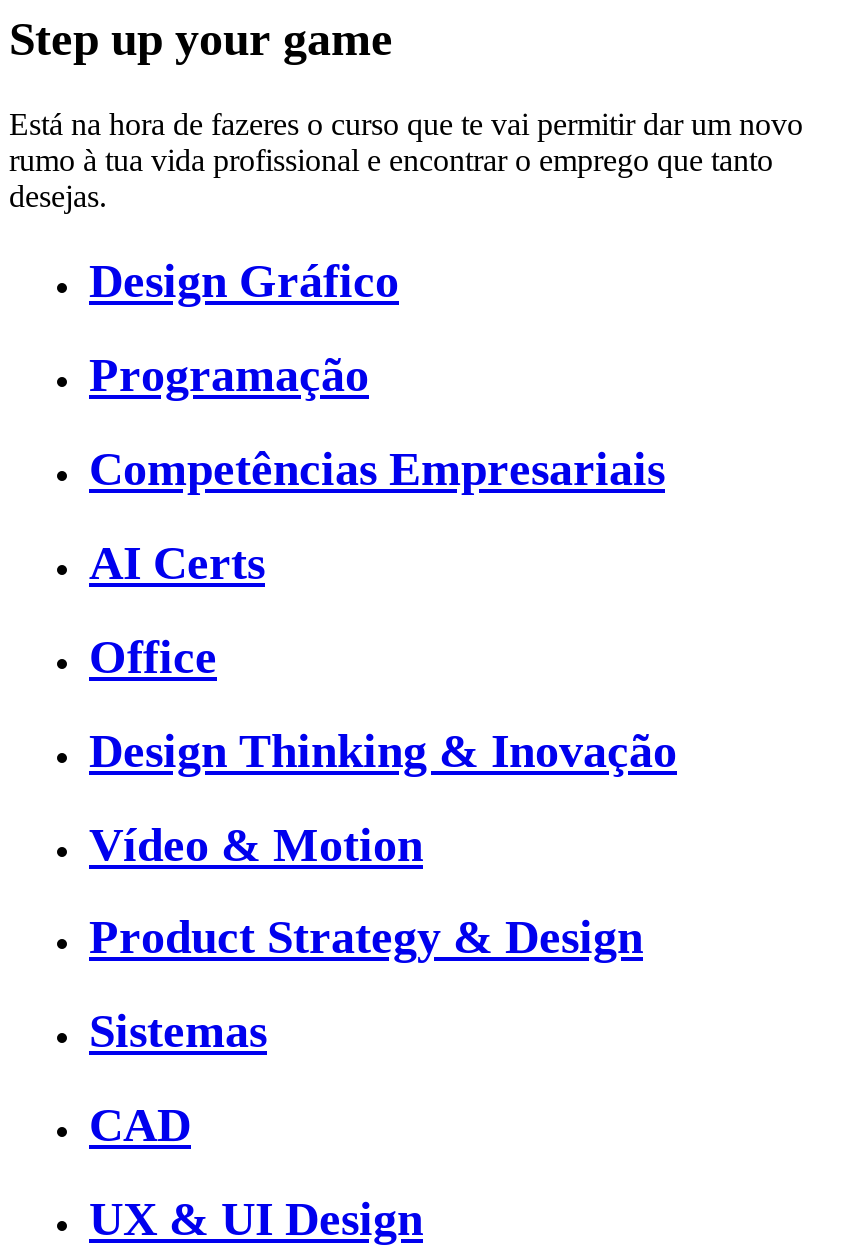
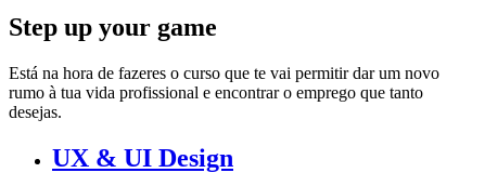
[89,255,677,1151] Design Gráfico | Programação | Competências Empresariais | AI Certs | Office | Design Thinking & Inovação | Vídeo & Motion | Product Strategy & Design | Sistemas | CAD -> none

